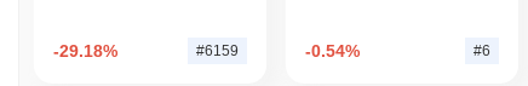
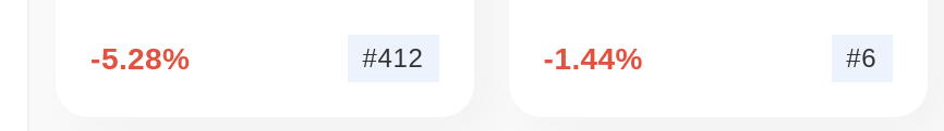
[53,41,238,60] -29.18% | #6159 -> [90,40,424,75] -5.28% | #412
[305,41,359,60] -0.54% -> [544,40,642,75] -1.44%

